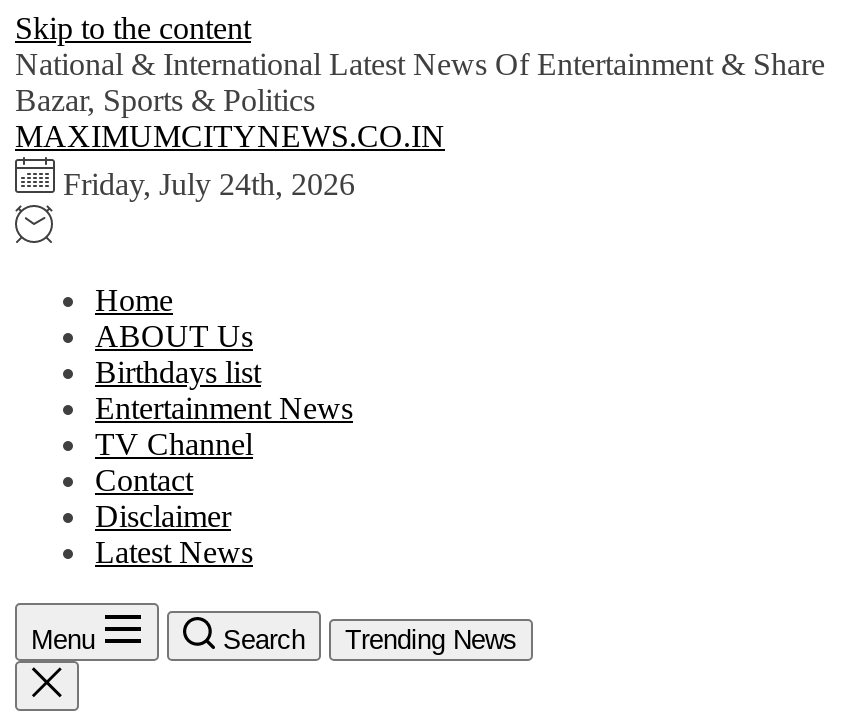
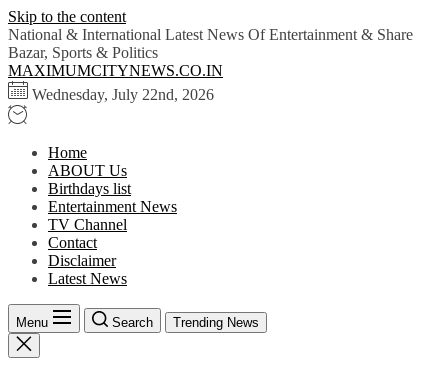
[63,167,355,201] Friday, July 24th, 2026 -> [32,86,214,103] Wednesday, July 22nd, 2026

